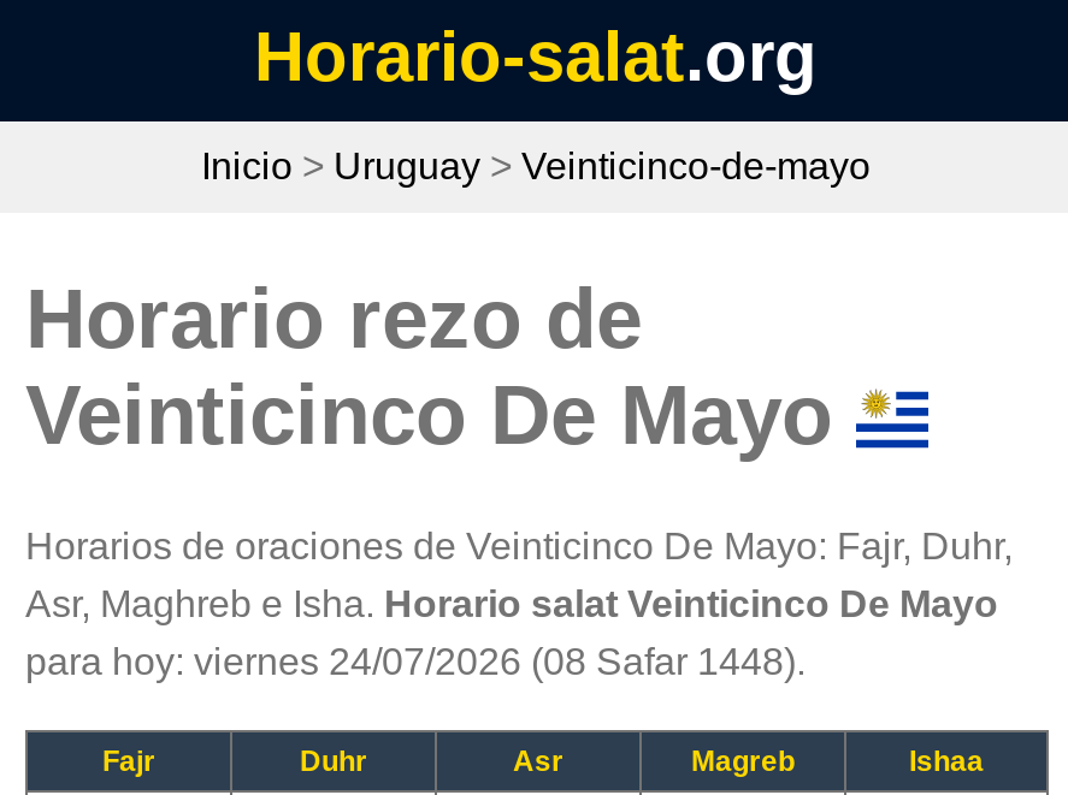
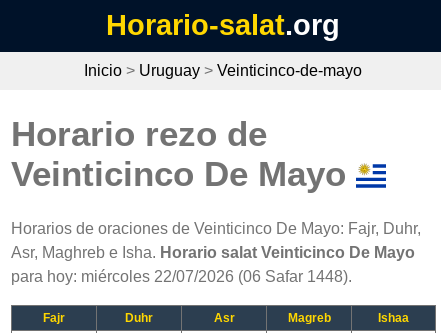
[25,642,806,682] para hoy: viernes 24/07/2026 (08 Safar 1448). -> [11,268,352,285] para hoy: miércoles 22/07/2026 (06 Safar 1448).

